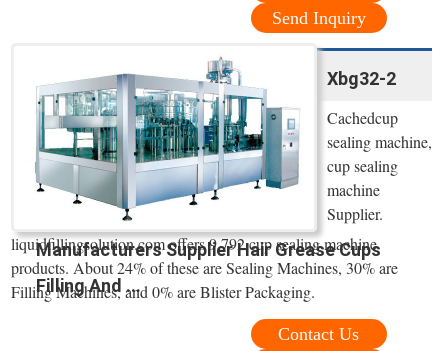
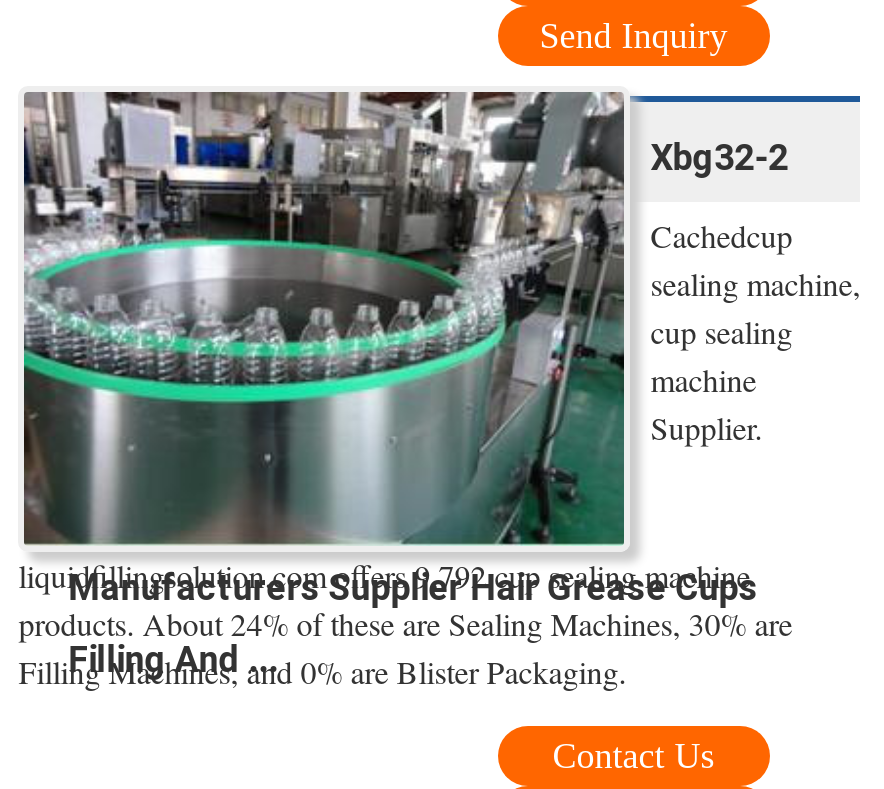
[14,46,314,229] [image] -> [22,90,626,546] [image]

